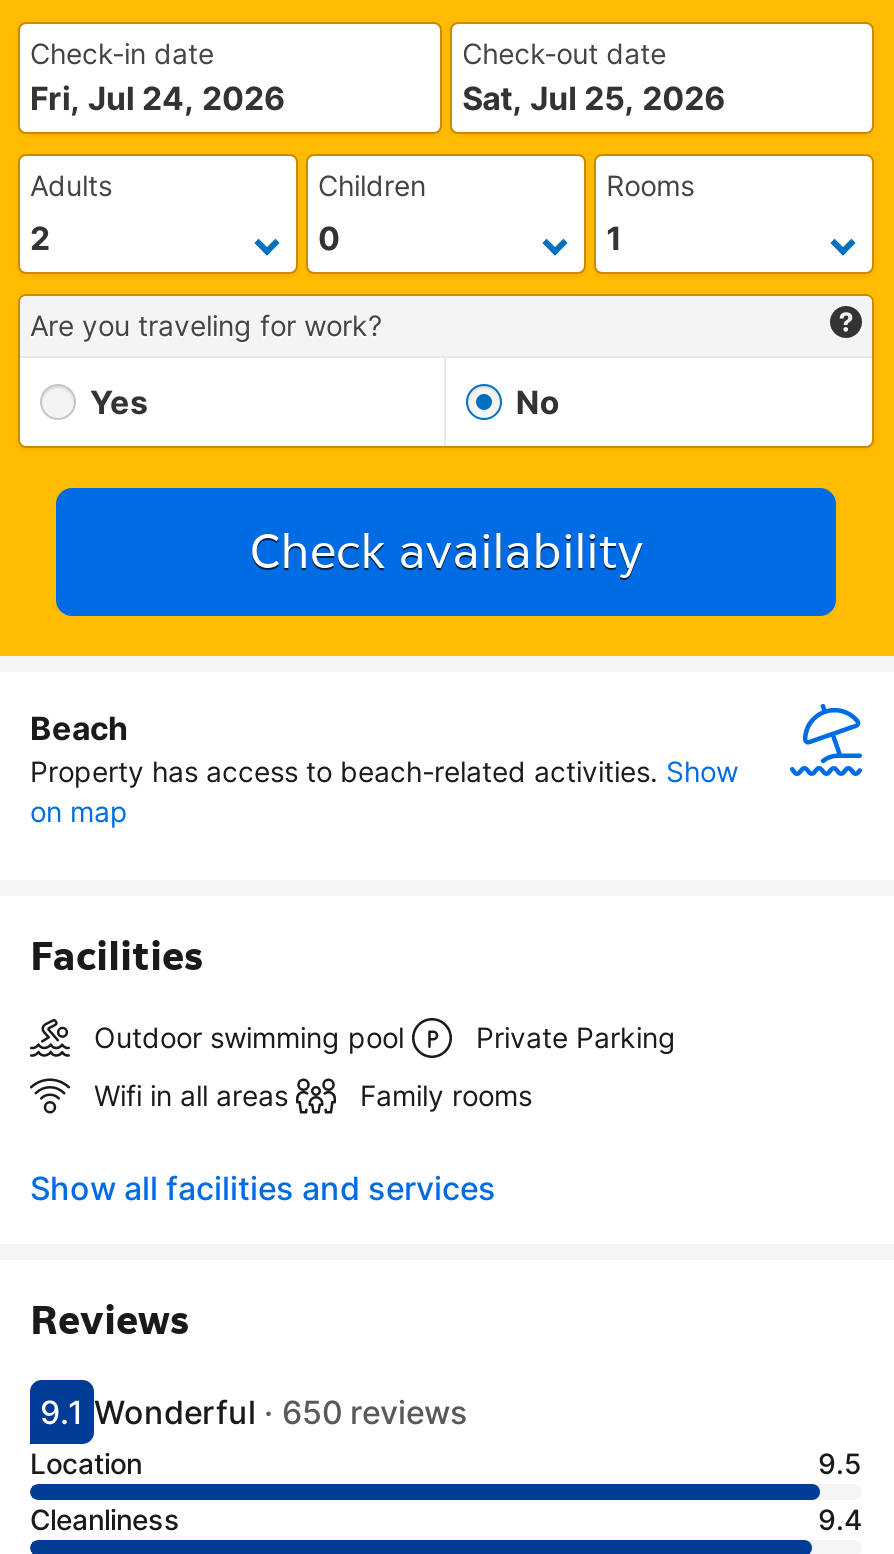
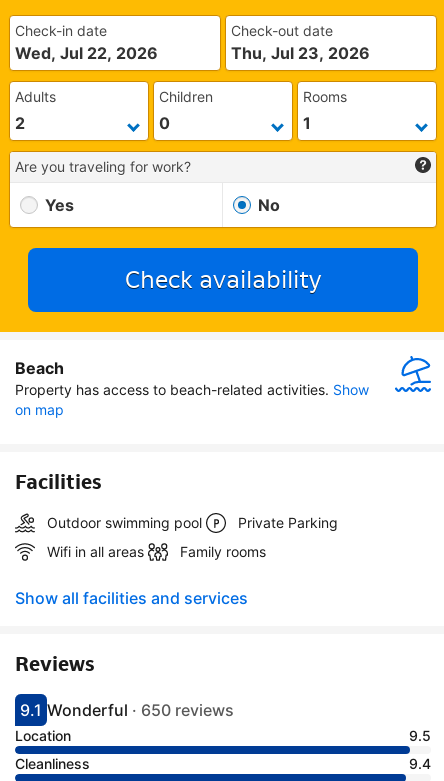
[30,78,286,118] Fri, Jul 24, 2026 -> [15,43,158,63] Wed, Jul 22, 2026
[462,78,726,118] Sat, Jul 25, 2026 -> [231,43,370,63] Thu, Jul 23, 2026

